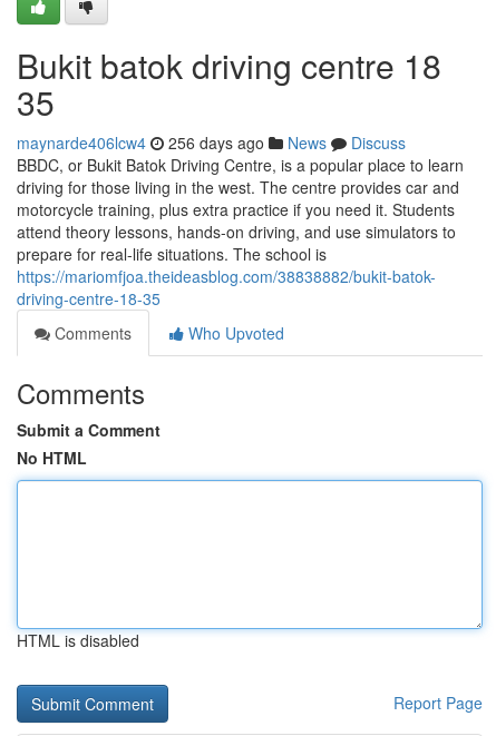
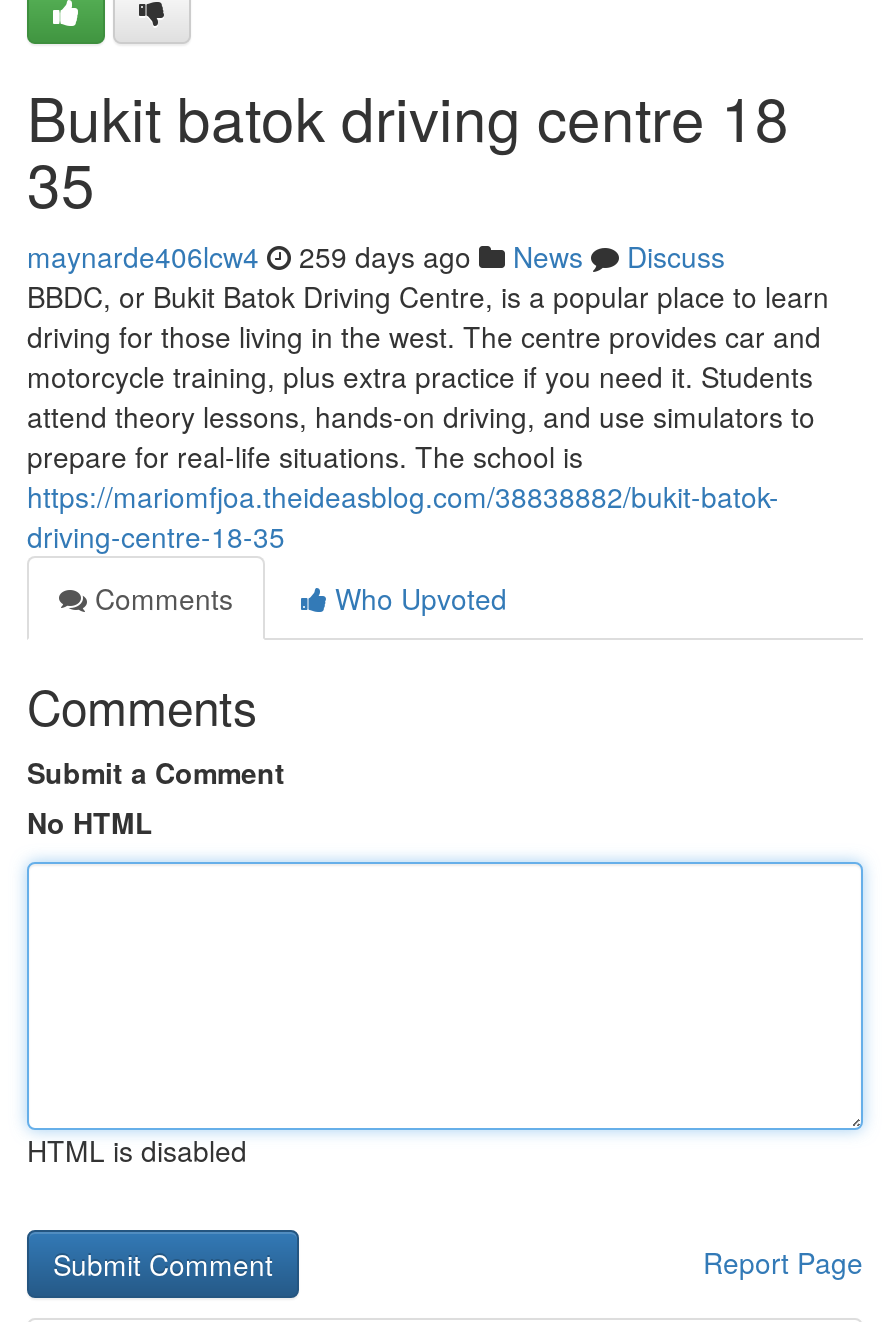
[17,131,406,154] maynarde406lcw4 256 days ago News Discuss -> [27,236,725,276] maynarde406lcw4 259 days ago News Discuss

